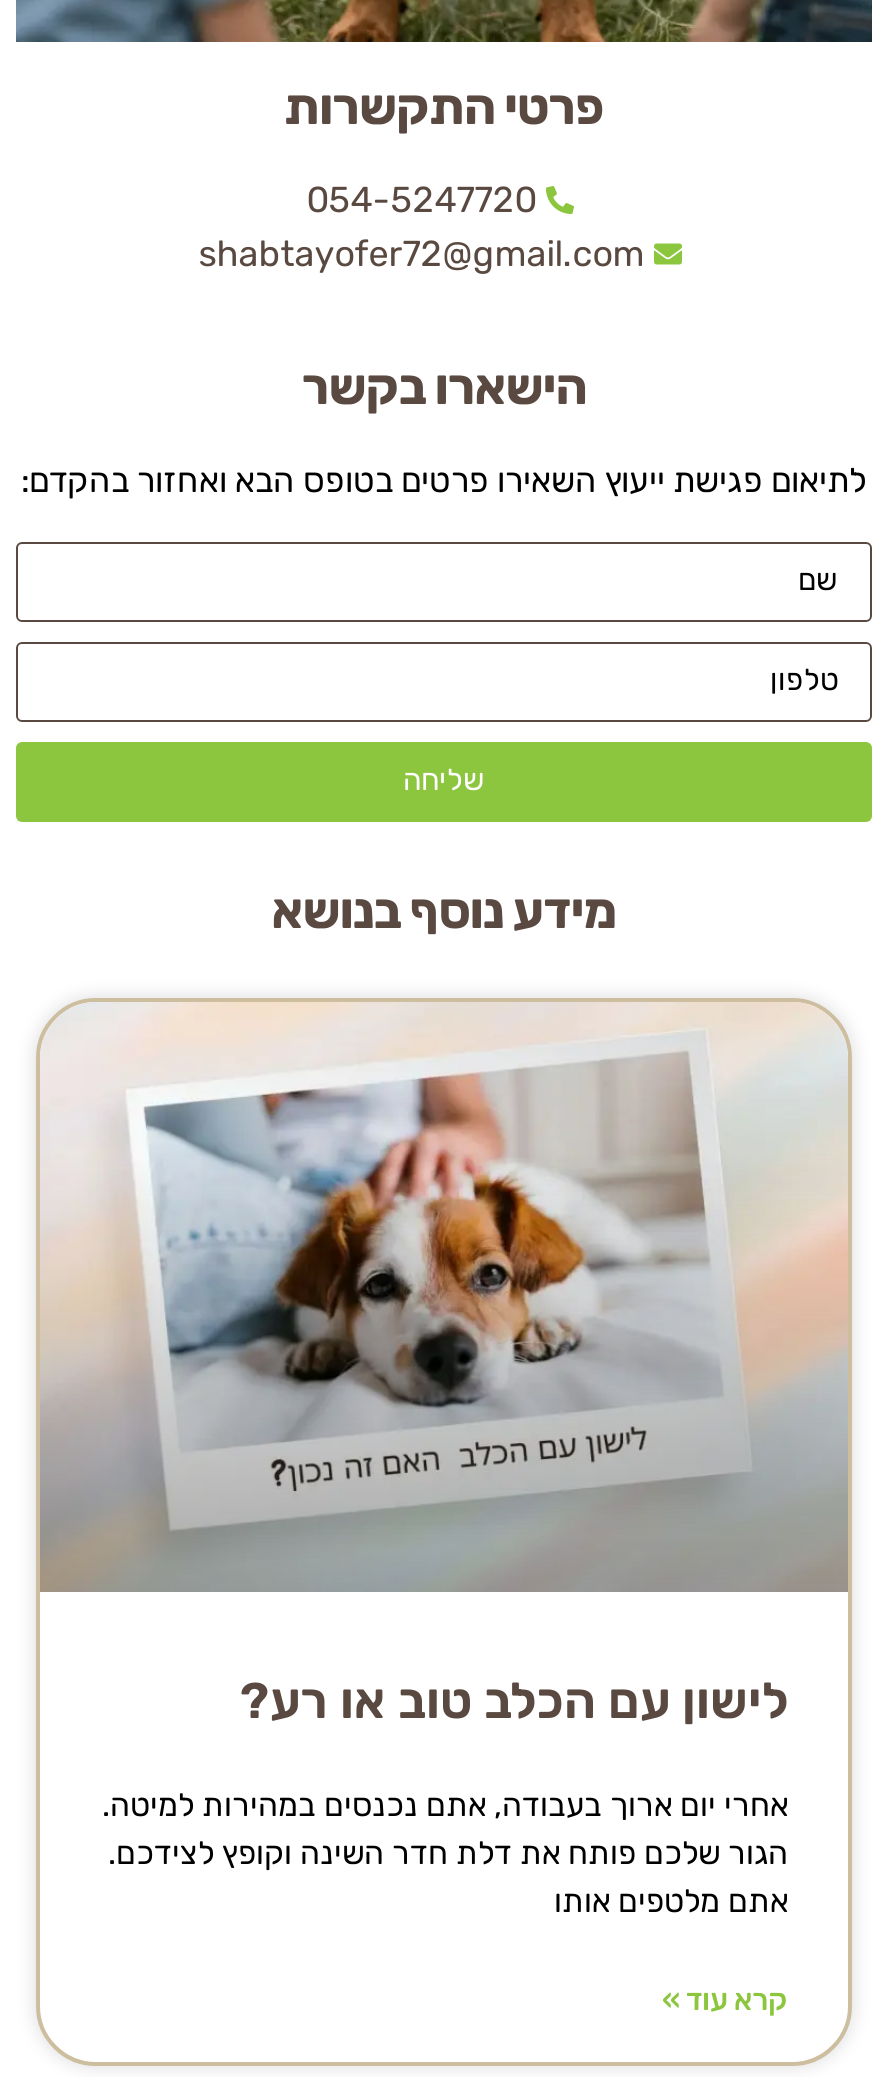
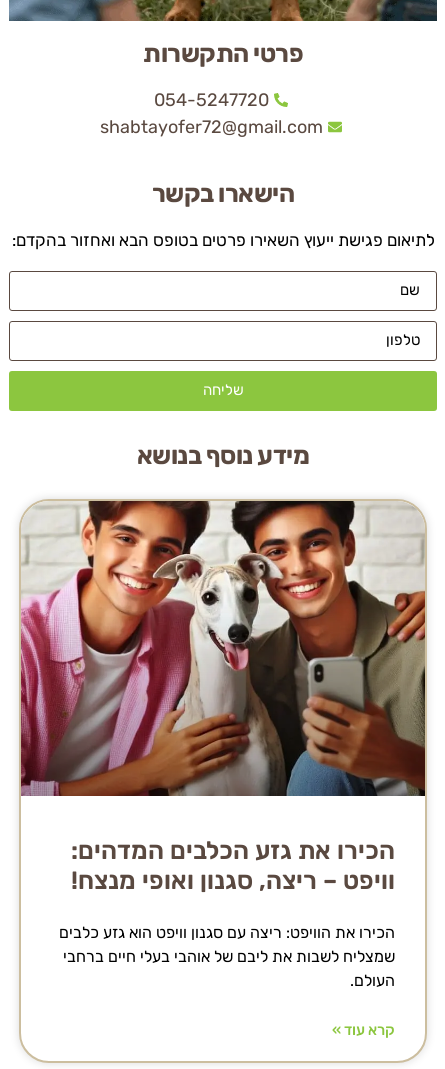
[40,1002,848,1729] [image] | לישון עם הכלב טוב או רע? -> [20,500,426,895] [image] | הכירו את גזע הכלבים המדהים: | וויפט – ריצה, סגנון ואופי מנצח!
[102,1785,788,1919] אחרי יום ארוך בעבודה, אתם נכנסים במהירות למיטה. | הגור שלכם פותח את דלת חדר השינה וקופץ לצידכם. | אתם מלטפים אותו -> [59,923,395,990] הכירו את הוויפט: ריצה עם סגנון וויפט הוא גזע כלבים | שמצליח לשבות את ליבם של אוהבי בעלי חיים ברחבי | העולם.

